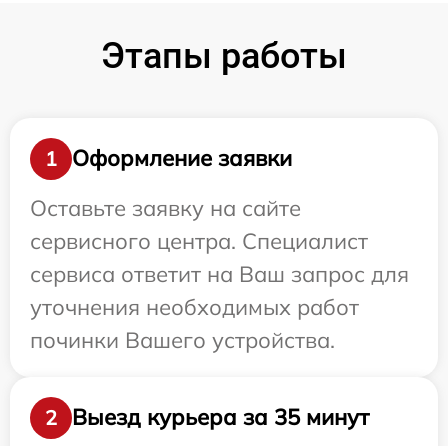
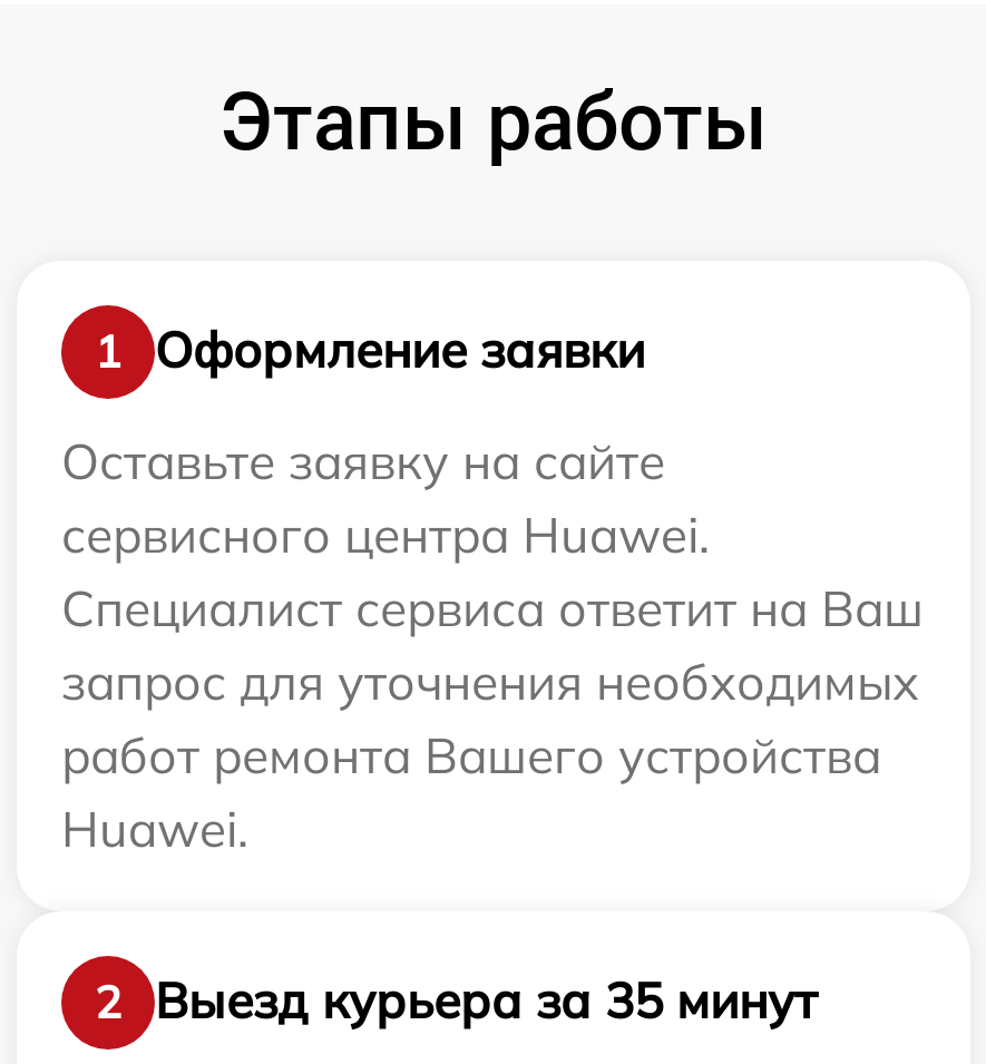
[30,227,409,354] сервисного центра. Специалист | сервиса ответит на Ваш запрос для | уточнения необходимых работ | починки Вашего устройства. -> [61,503,924,859] сервисного центра Huawei. | Специалист сервиса ответит на Ваш | запрос для уточнения необходимых | работ ремонта Вашего устройства | Huawei.

